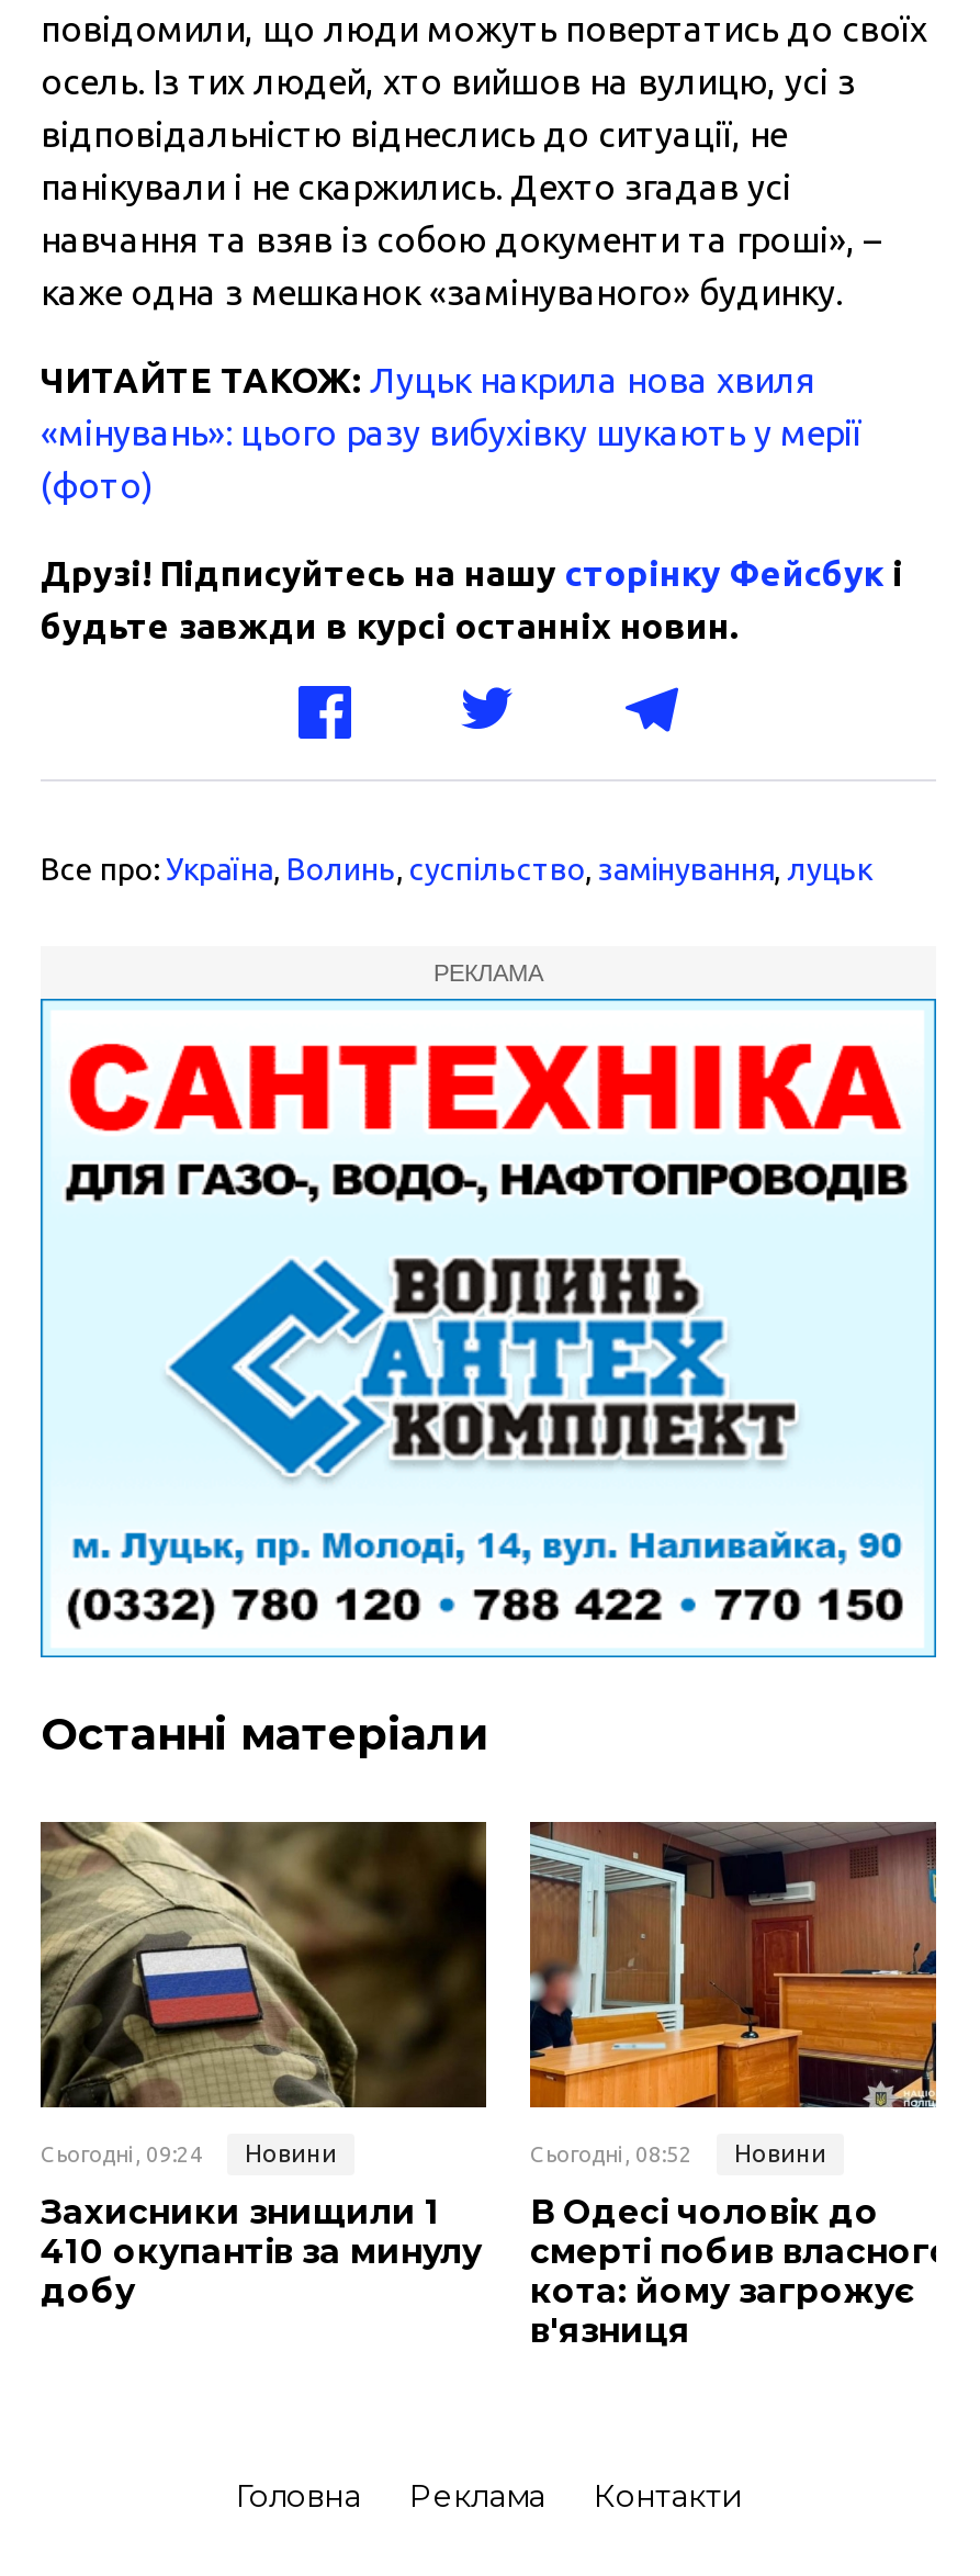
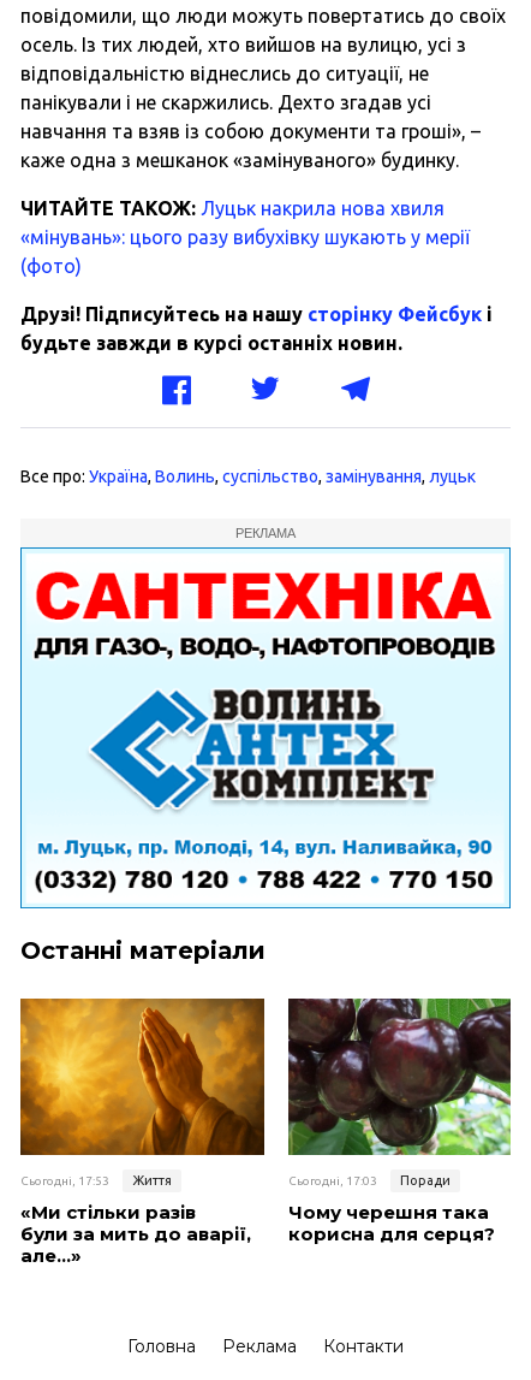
[38,1820,488,2167] [image] | Сьогодні, 09:24 | Новини -> [19,997,265,1187] [image] | Сьогодні, 17:53 | Життя
[528,1822,938,2167] [image] | Сьогодні, 08:52 | Новини -> [287,999,512,1187] [image] | Сьогодні, 17:03 | Поради
[41,2191,482,2311] Захисники знищили 1 | 410 окупантів за минулу | добу -> [20,1201,251,1267] «Ми стільки разів | були за мить до аварії, | але…»
[530,2191,954,2351] В Одесі чоловік до | смерті побив власного | кота: йому загрожує | в'язниця -> [288,1201,495,1245] Чому черешня така | корисна для серця?

